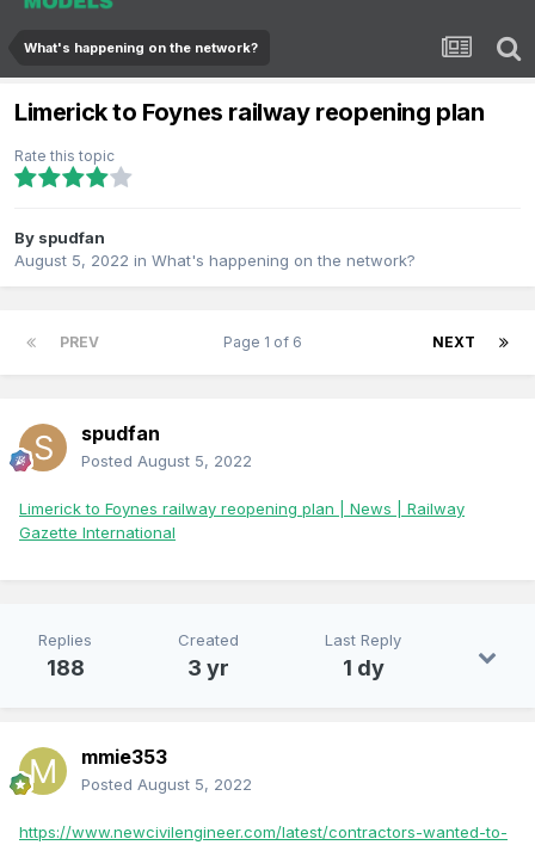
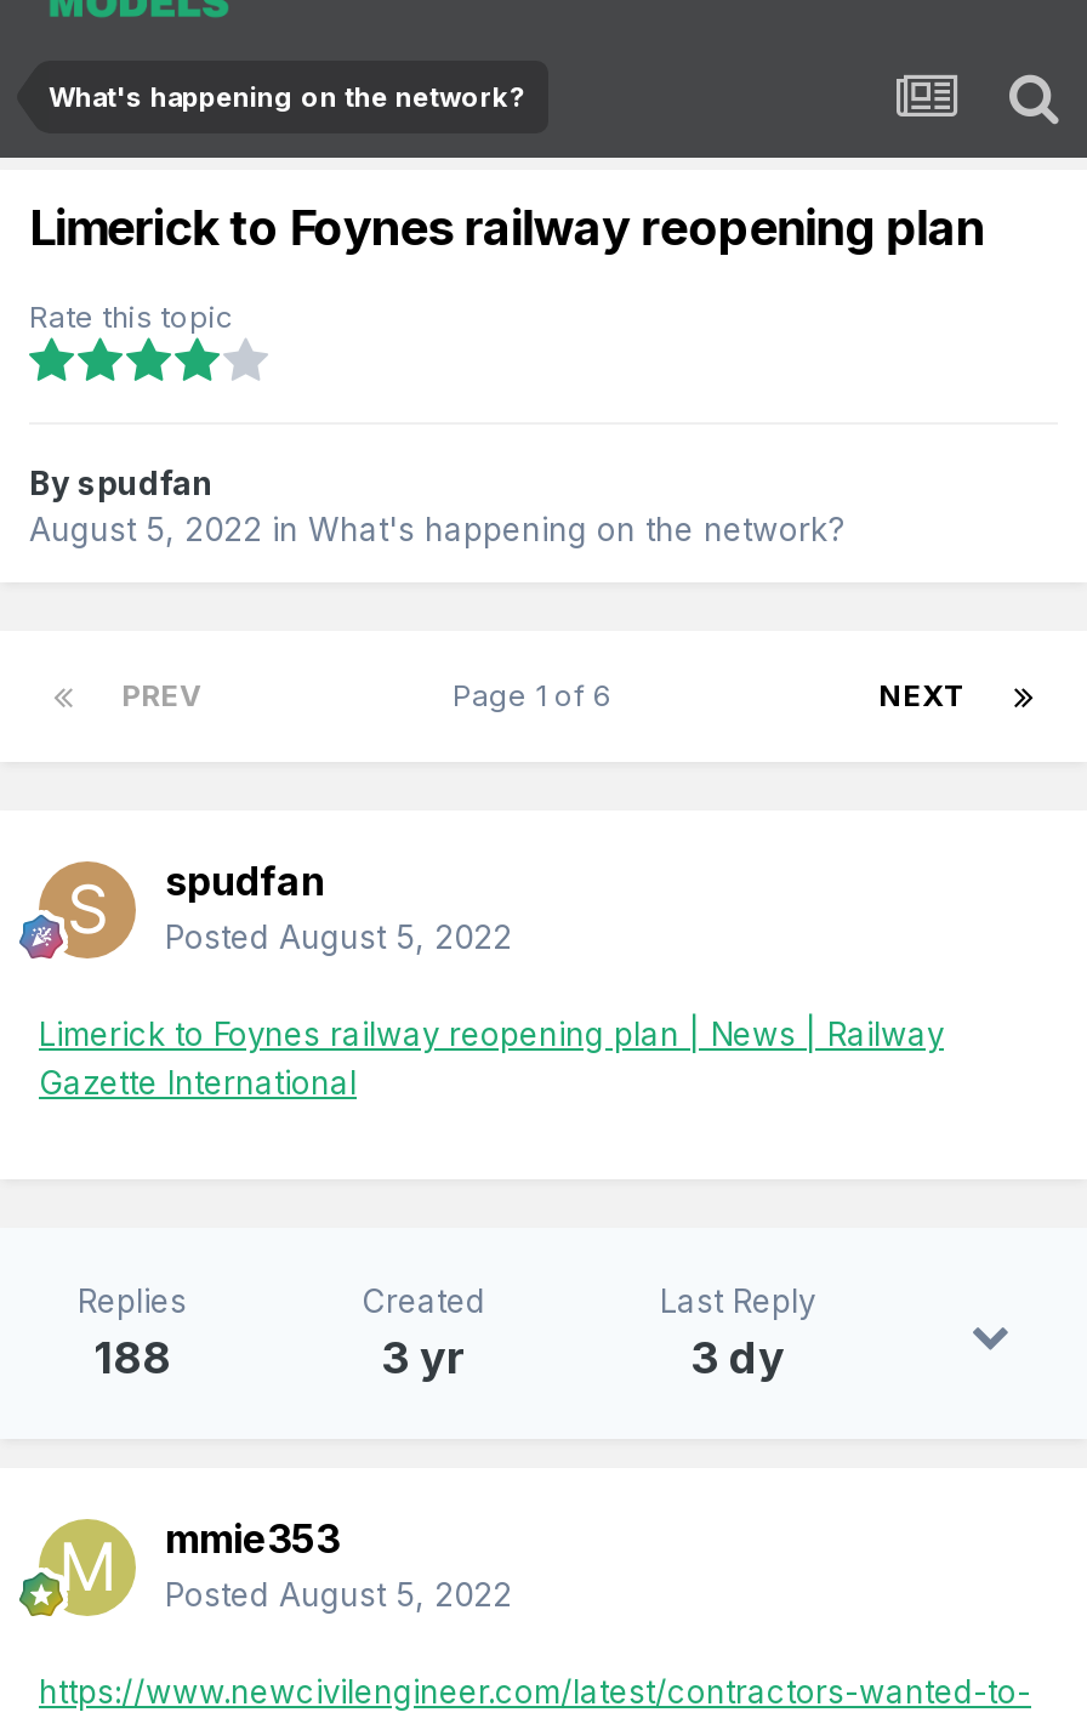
[342,656,384,681] 1 dy -> [690,1333,785,1384] 3 dy

